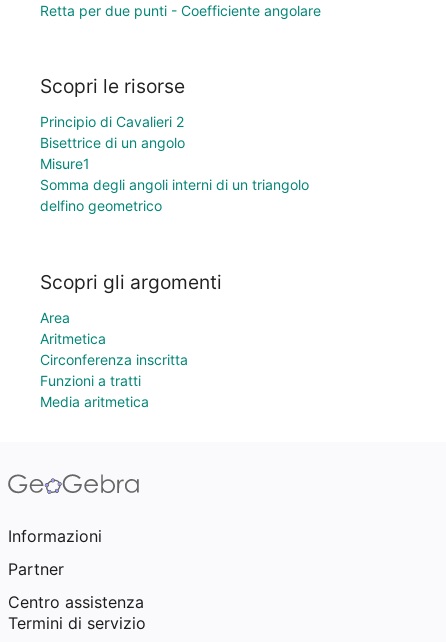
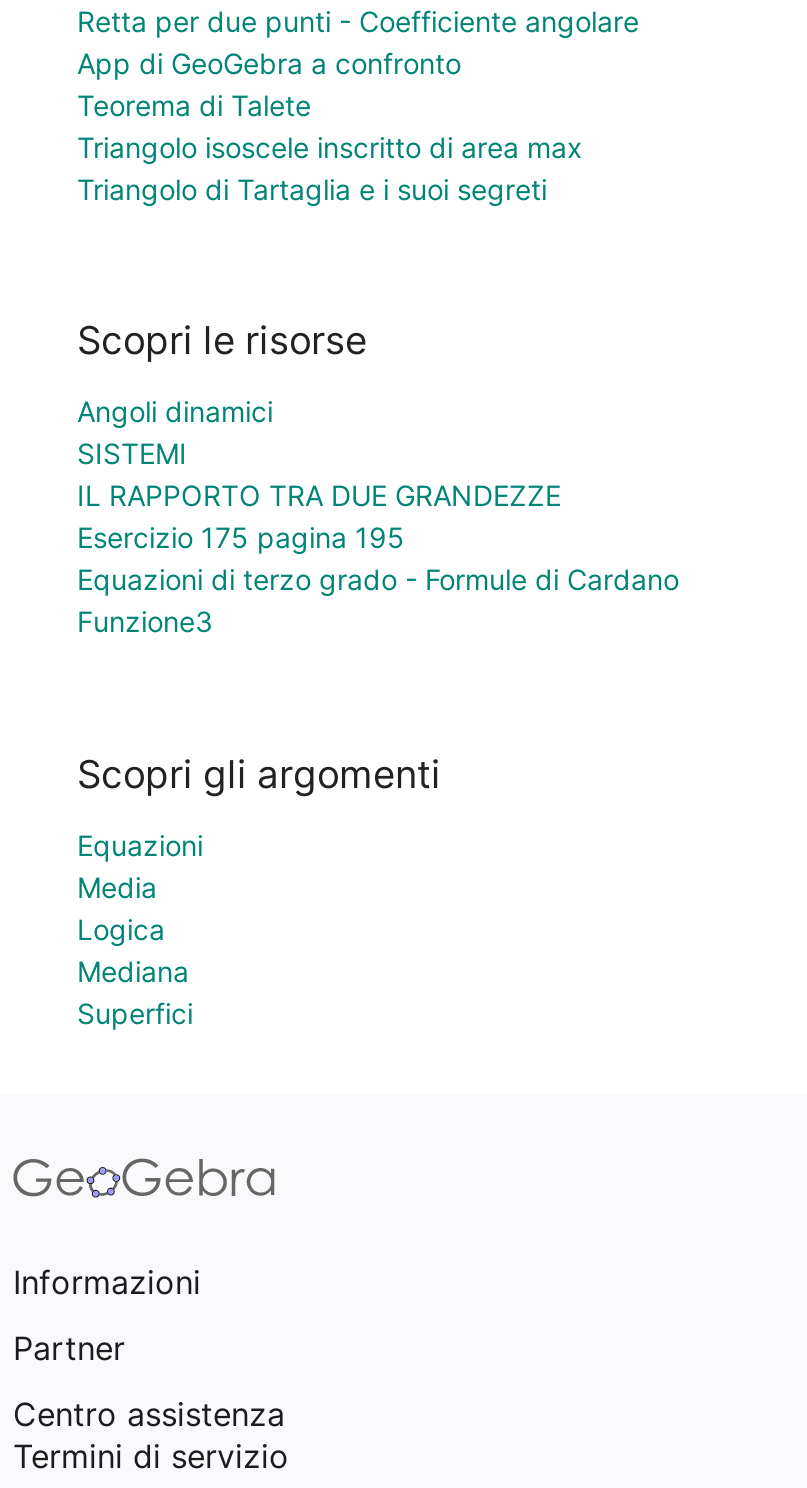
none -> [77,46,583,206] App di GeoGebra a confronto | Teorema di Talete | Triangolo isoscele inscritto di area max | Triangolo di Tartaglia e i suoi segreti
[40,113,309,214] Principio di Cavalieri 2 | Bisettrice di un angolo | Misure1 | Somma degli angoli interni di un triangolo | delfino geometrico -> [77,395,679,639] Angoli dinamici | SISTEMI | IL RAPPORTO TRA DUE GRANDEZZE | Esercizio 175 pagina 195 | Equazioni di terzo grado - Formule di Cardano | Funzione3
[40,309,188,410] Area | Aritmetica | Circonferenza inscritta | Funzioni a tratti | Media aritmetica -> [77,828,203,1030] Equazioni | Media | Logica | Mediana | Superfici

